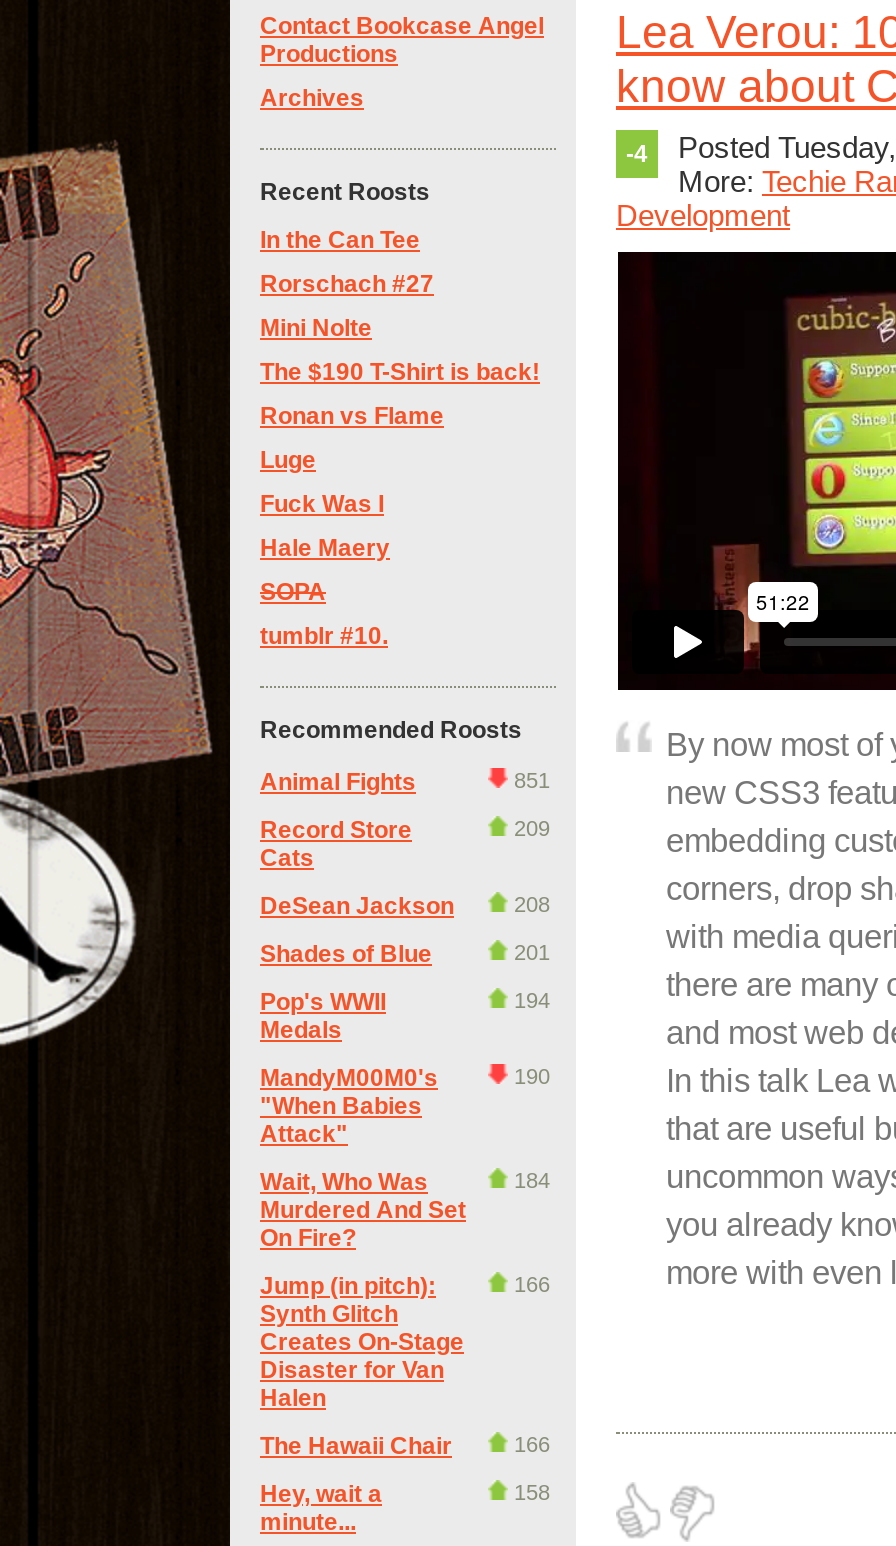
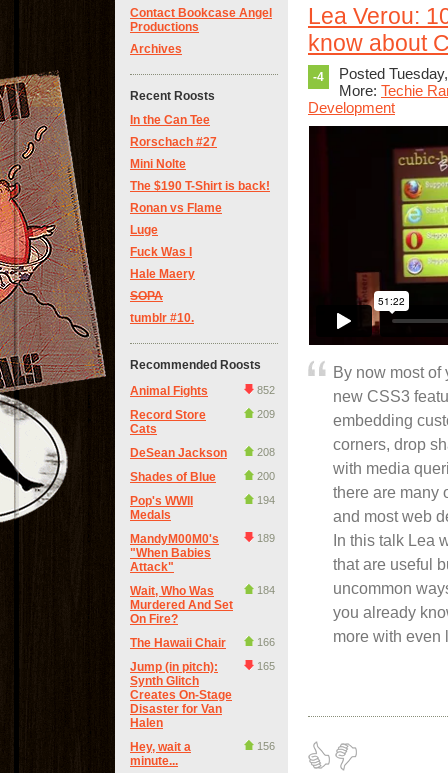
[514,768,550,792] 851 -> [257,384,275,396] 852
[514,940,550,964] 201 -> [257,470,275,482] 200
[514,1064,550,1088] 190 -> [257,532,275,544] 189
moved [260,1272,464,1412] -> [130,660,232,730]: Jump (in pitch): | Synth Glitch | Creates On-Stage | Disaster for Van | Halen
none -> [257,660,275,672] 165
moved [260,1432,452,1460] -> [130,636,226,650]: The Hawaii Chair
[514,1432,550,1504] 166 | 158 -> [257,740,275,752] 156

